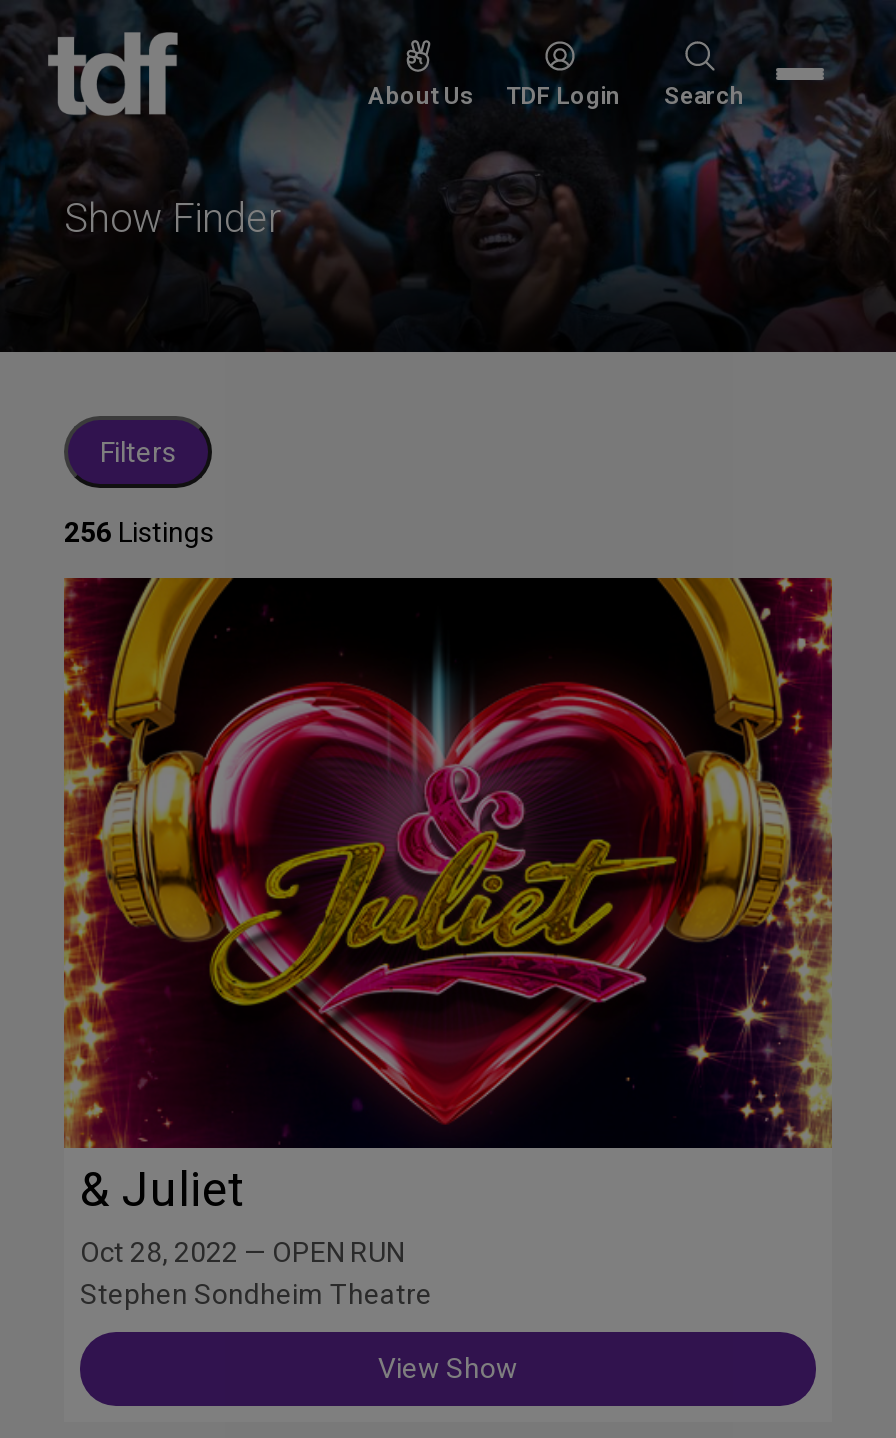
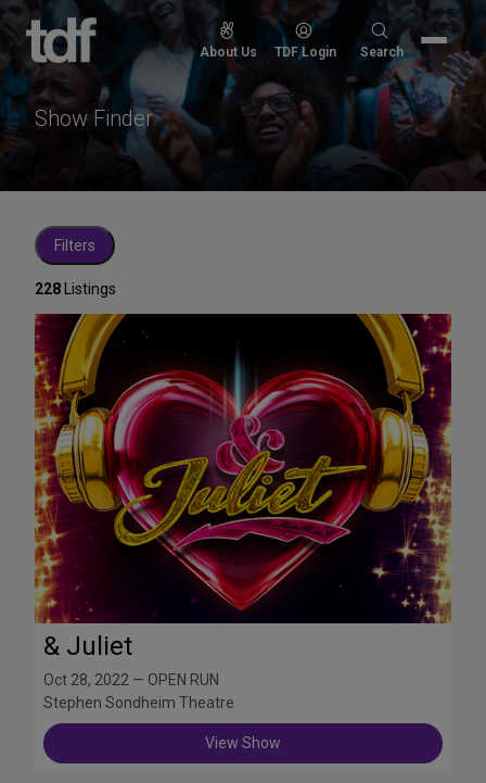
[64,516,214,548] 256 Listings -> [35,280,116,298] 228 Listings

